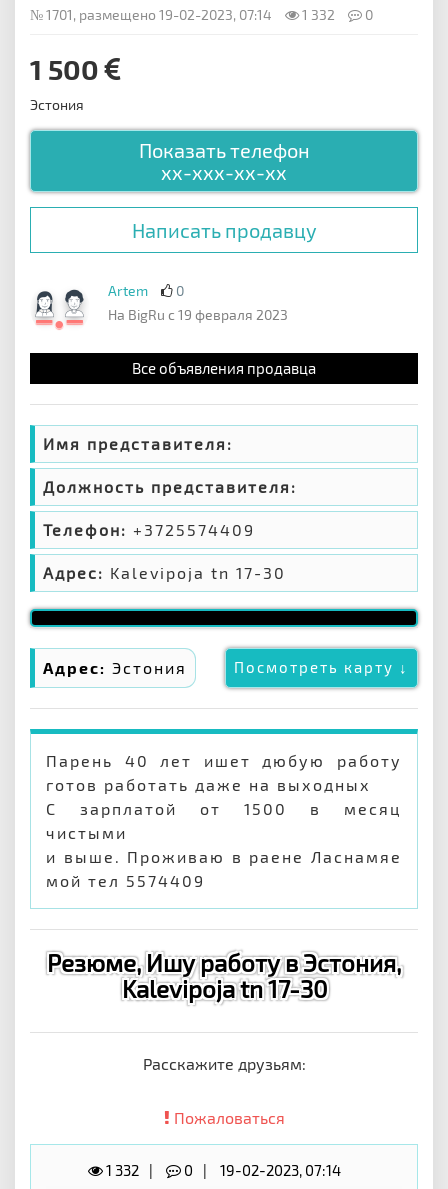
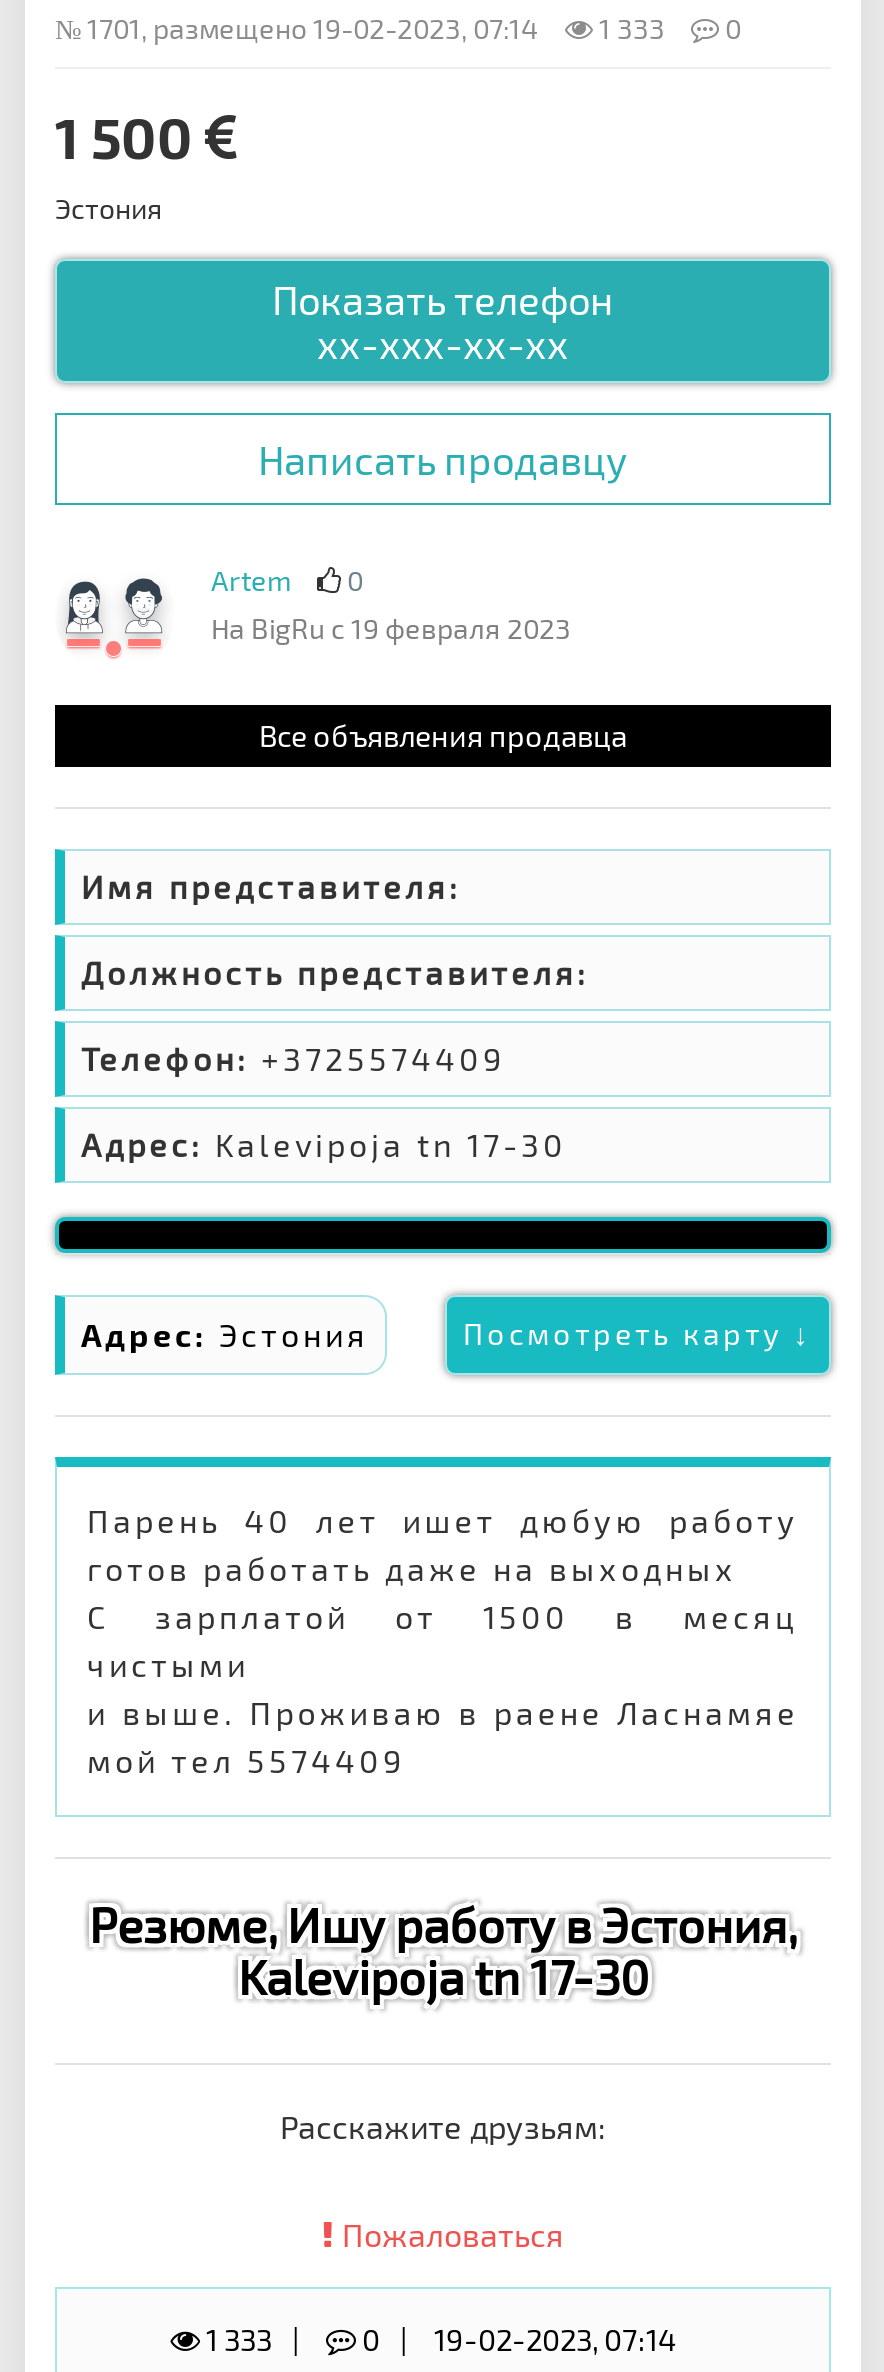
[30,6,373,23] № 1701, размещено 19-02-2023, 07:14 1 332 0 -> [55,11,741,45] № 1701, размещено 19-02-2023, 07:14 1 333 0
[102,1161,138,1179] 1 332 -> [200,2321,272,2357] 1 333

